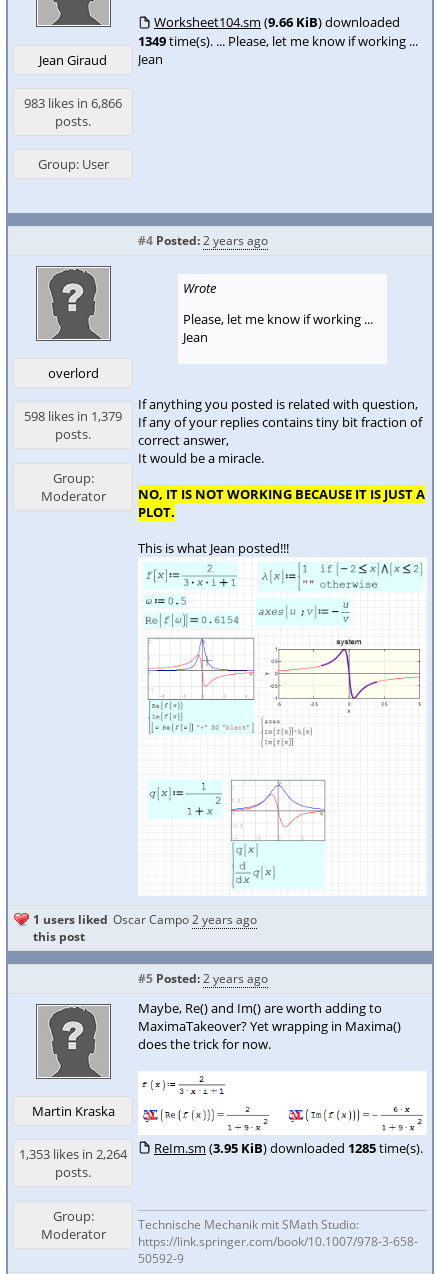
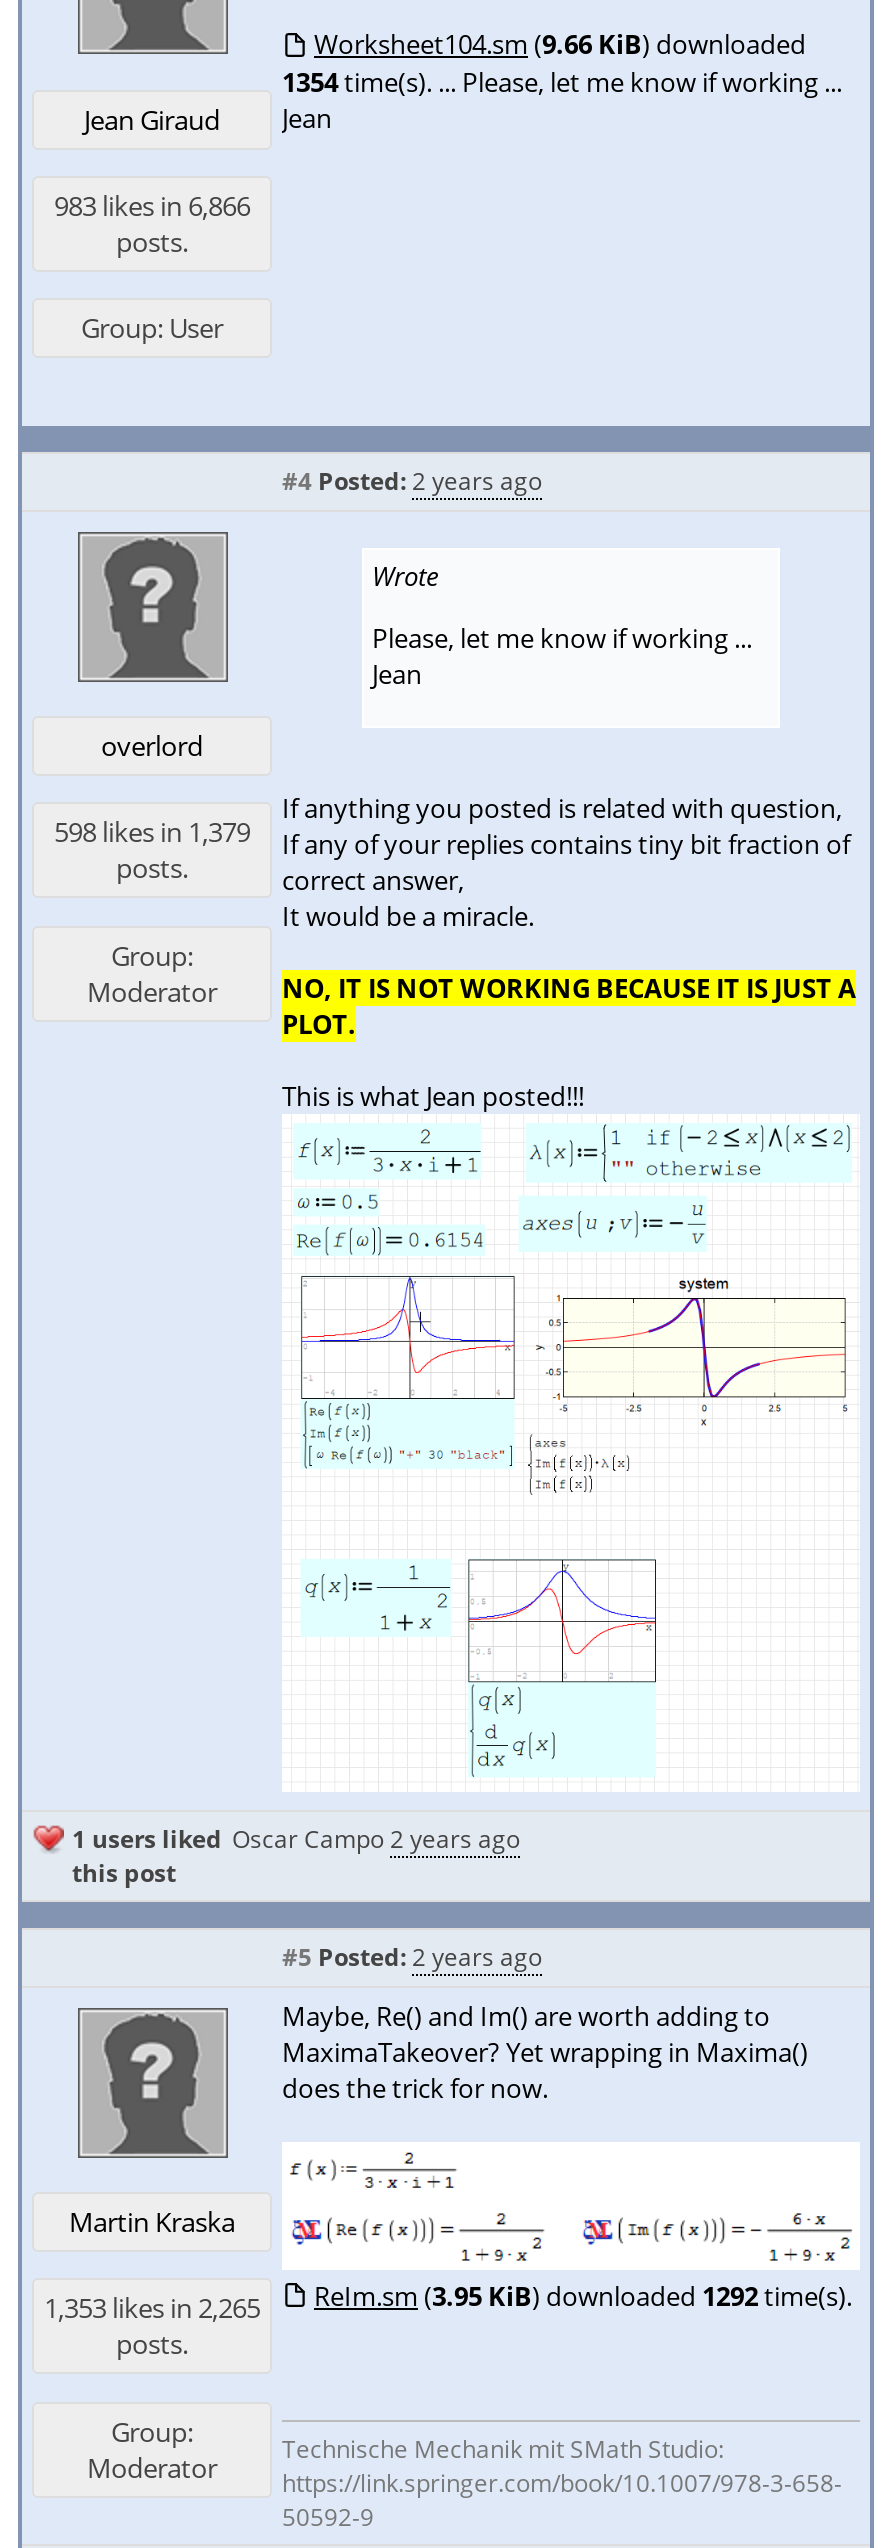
[138,32,418,50] 1349time(s).... Please, let me know if working ... -> [282,64,842,100] 1354time(s).... Please, let me know if working ...
[154,1139,423,1157] ReIm.sm (3.95 KiB) downloaded 1285time(s). -> [314,2277,852,2313] ReIm.sm (3.95 KiB) downloaded 1292time(s).
[19,1145,127,1163] 1,353 likes in 2,264 -> [44,2291,260,2327] 1,353 likes in 2,265

